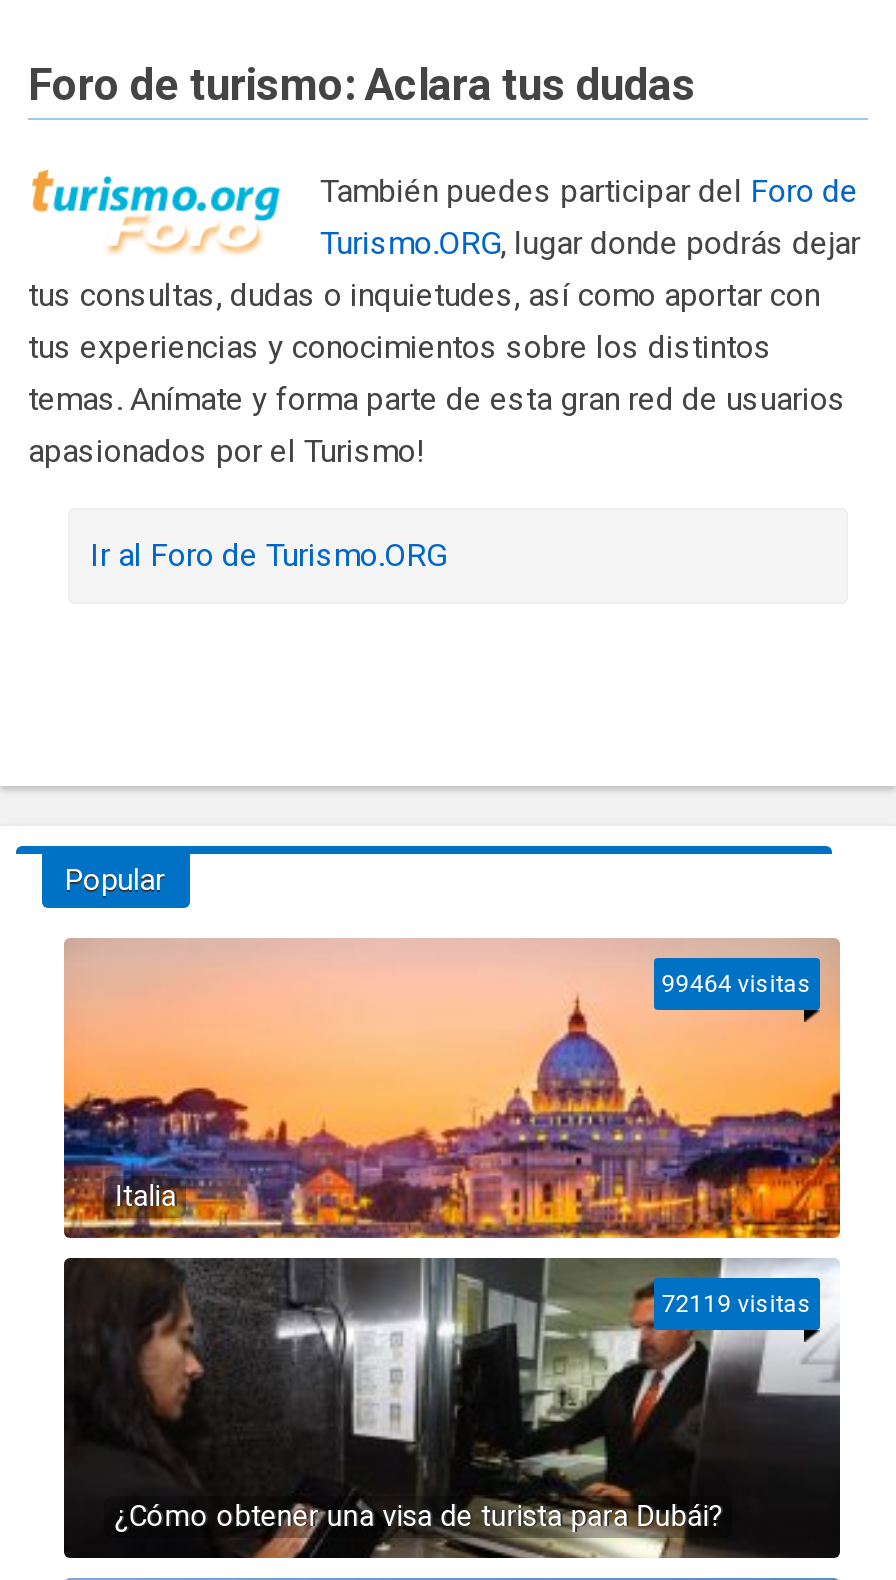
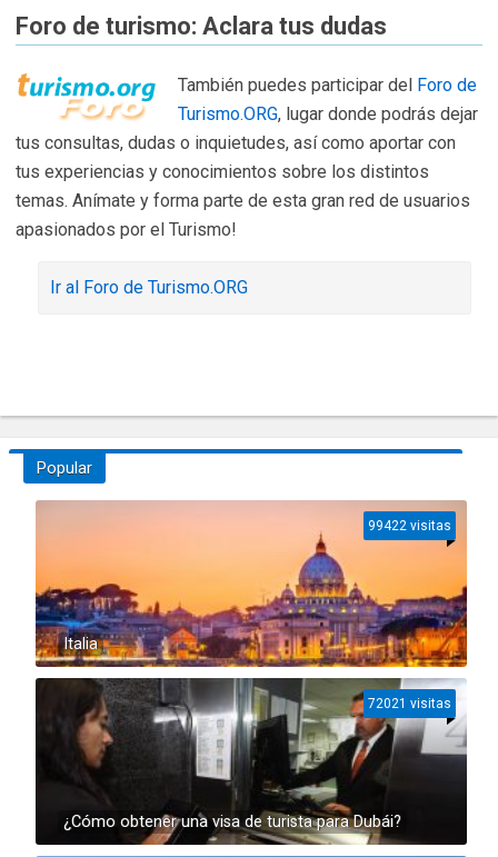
[662,970,812,998] 99464 visitas -> [368,518,451,534] 99422 visitas
[662,1290,812,1318] 72119 visitas -> [368,696,451,711] 72021 visitas

